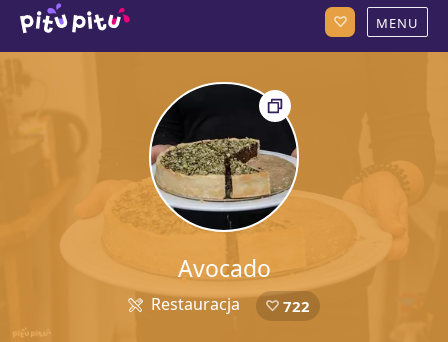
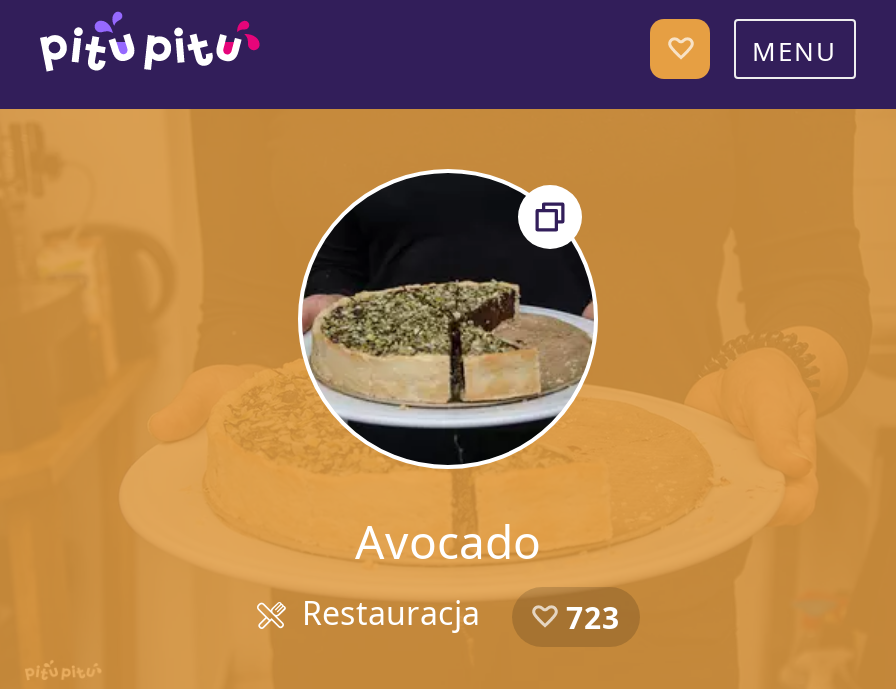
[283,296,310,316] 722 -> [566,596,620,636] 723

